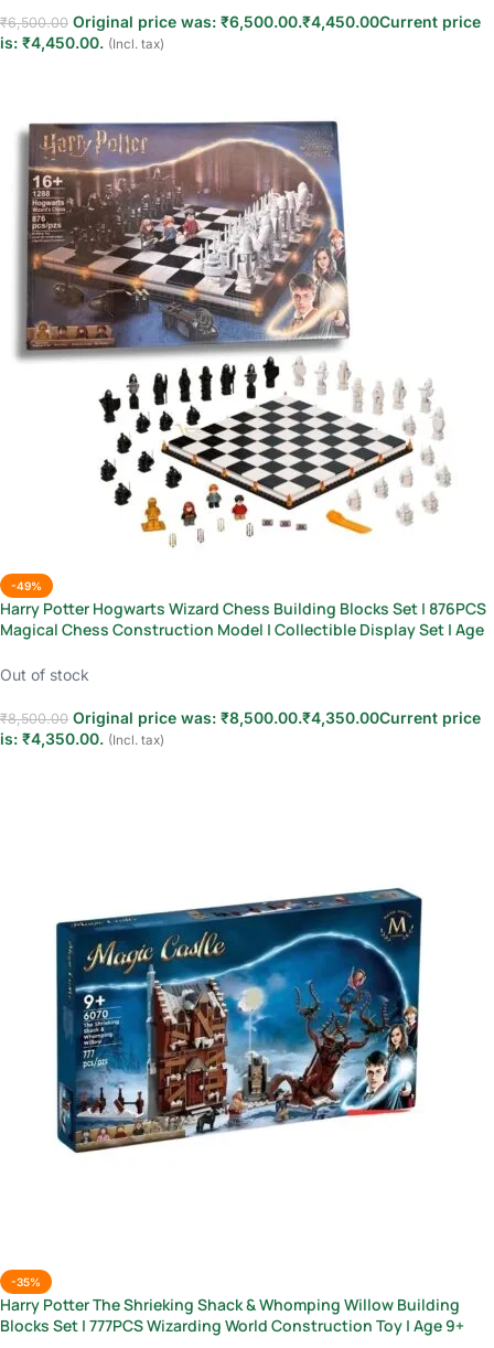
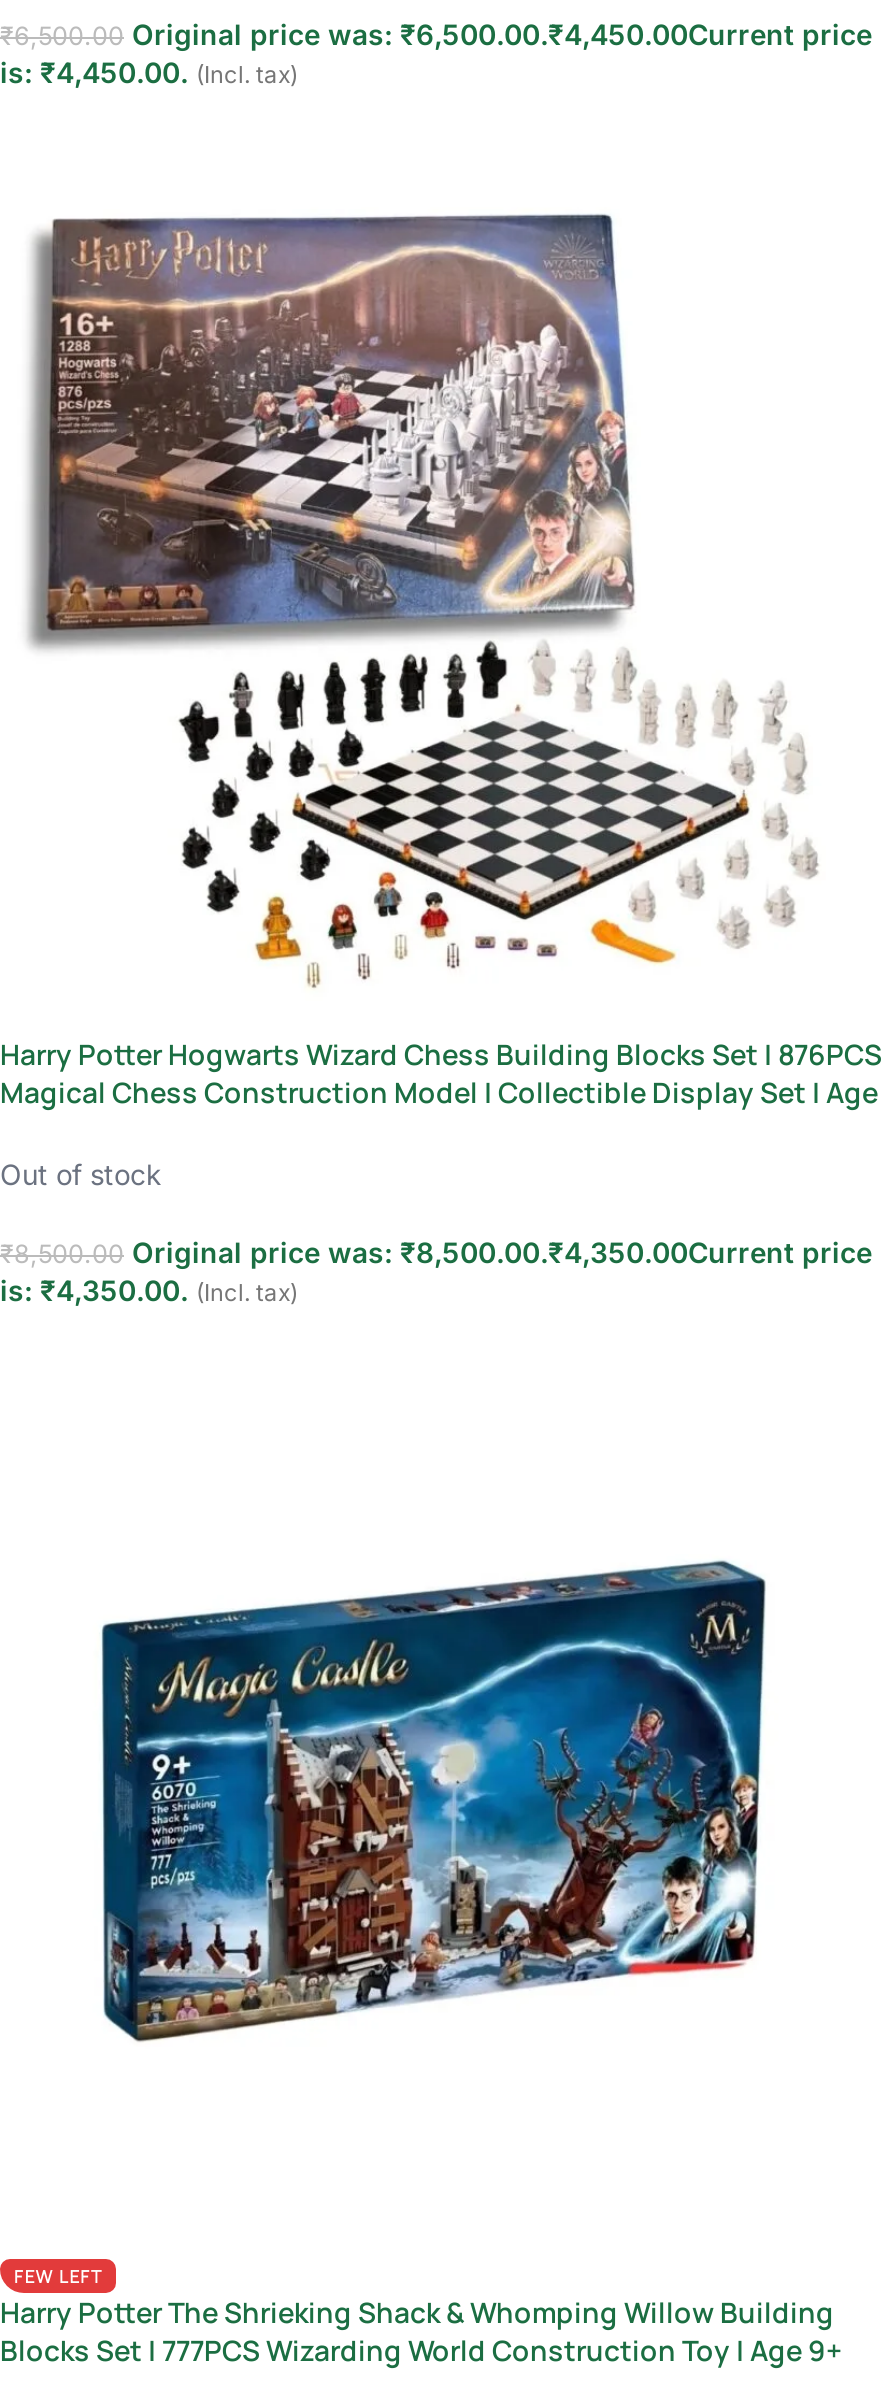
[11,580,42,593] -49% -> none
[11,1275,41,1288] -35% -> [14,2262,102,2288] FEW LEFT

